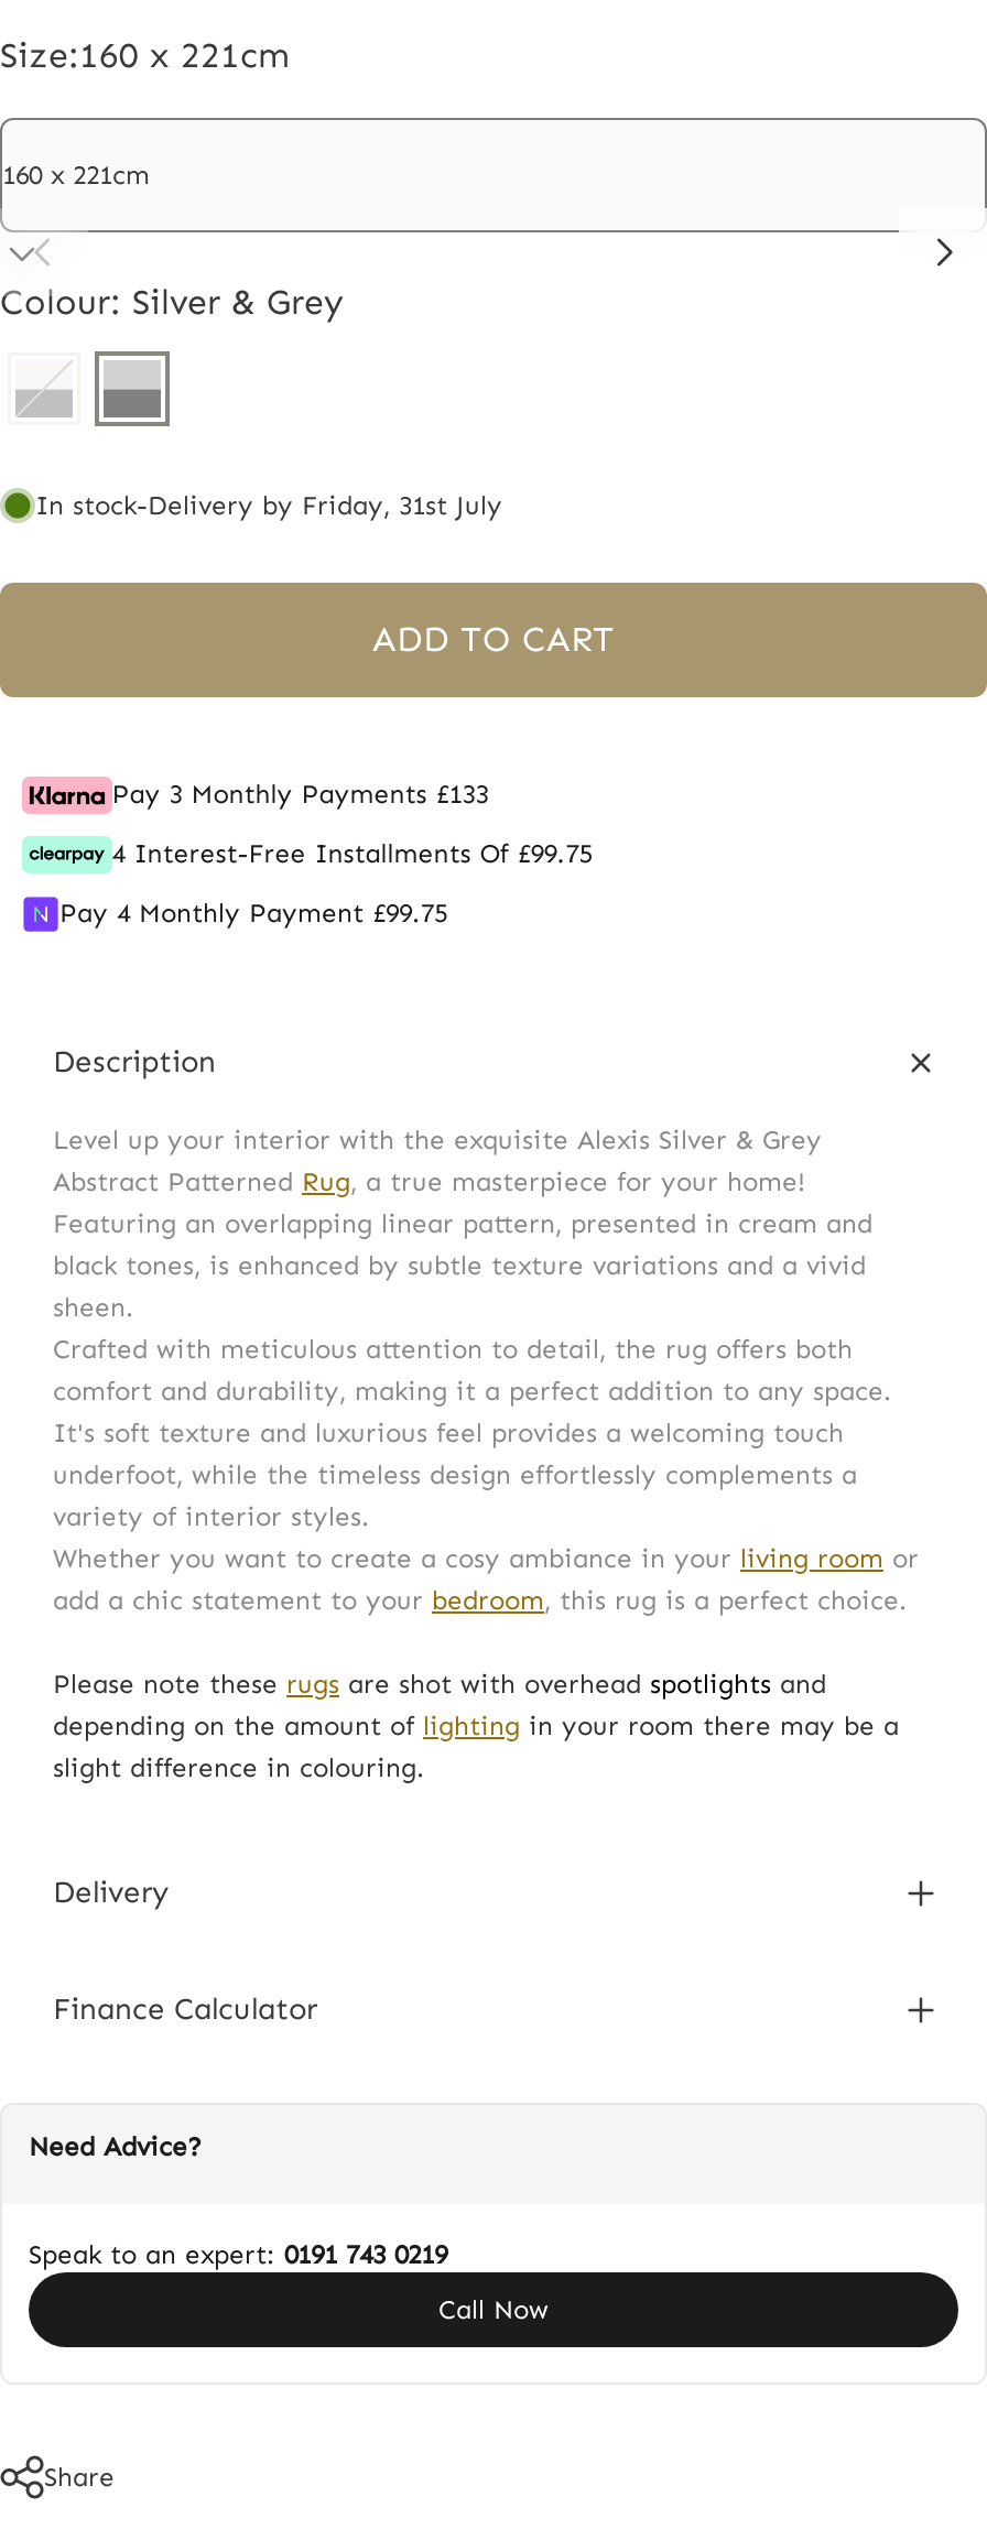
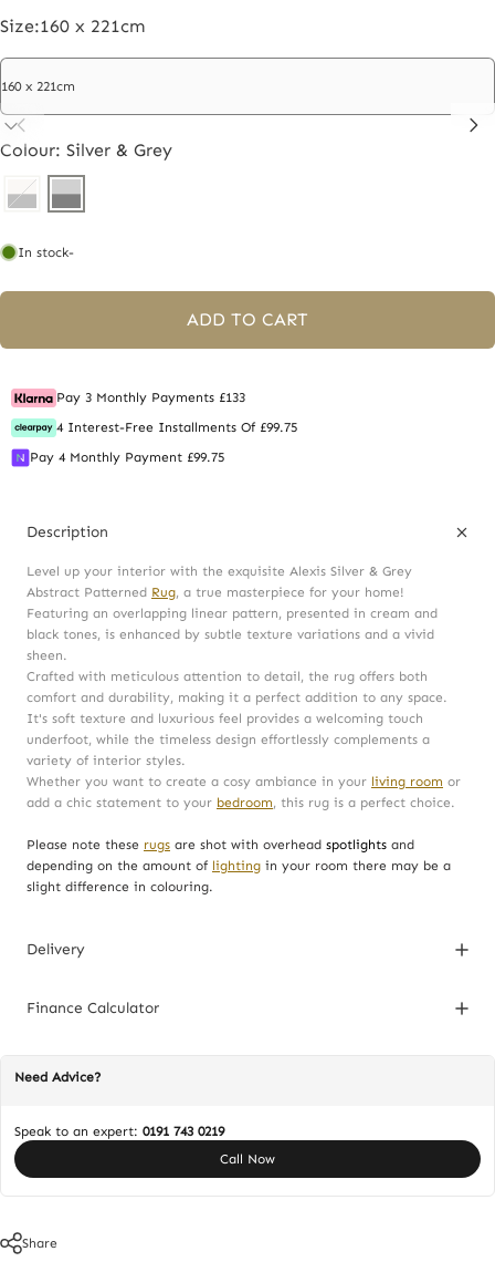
[35,490,502,521] In stock-Delivery by Friday, 31st July -> [18,245,74,260] In stock-

